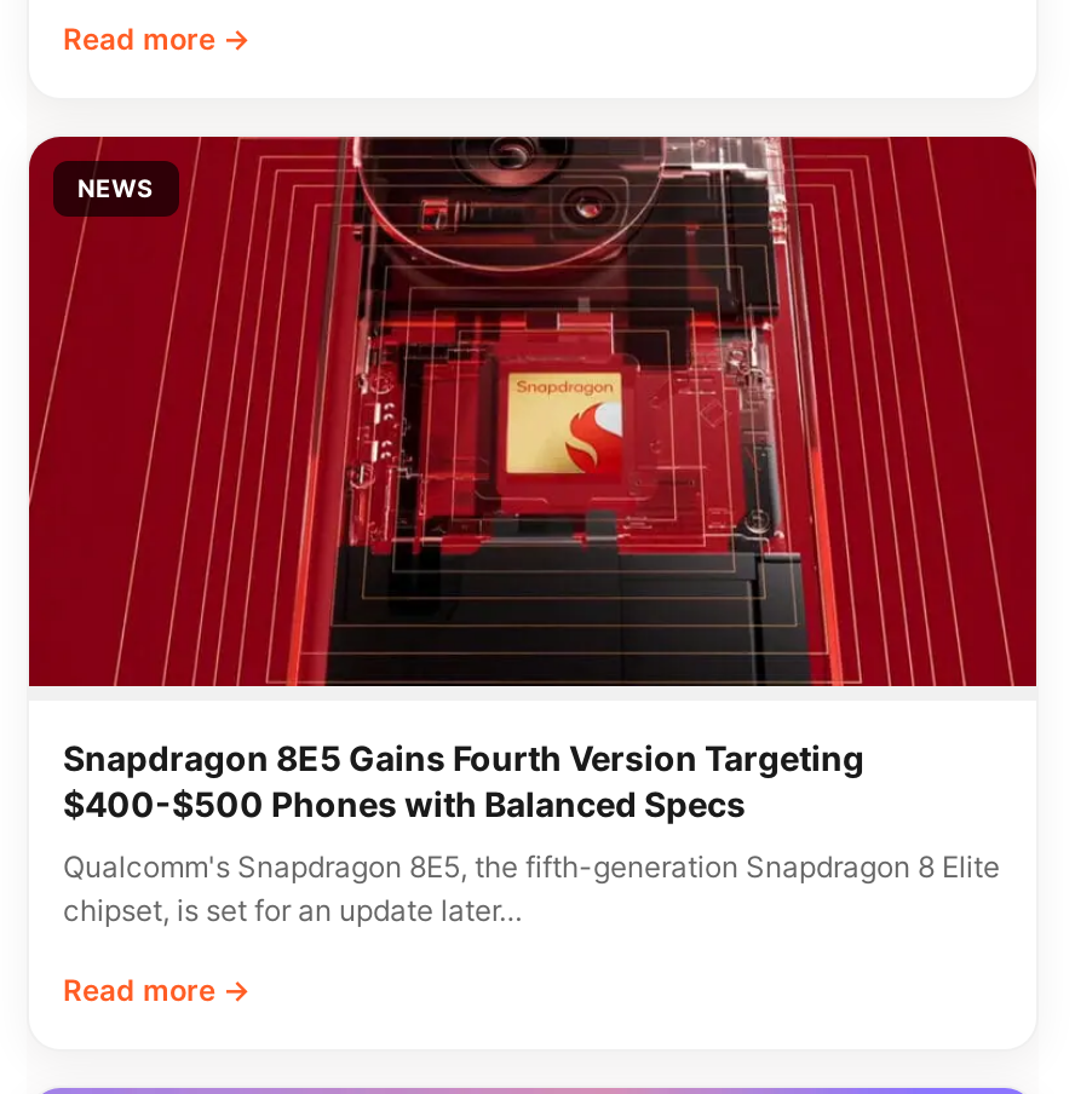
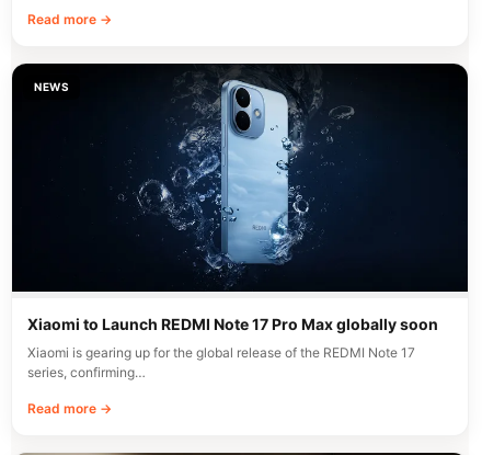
[27,134,1039,824] [image] | Snapdragon 8E5 Gains Fourth Version Targeting | $400-$500 Phones with Balanced Specs -> [11,62,469,333] [image] | Xiaomi to Launch REDMI Note 17 Pro Max globally soon
[63,848,1000,928] Qualcomm's Snapdragon 8E5, the fifth-generation Snapdragon 8 Elite | chipset, is set for an update later… -> [27,344,415,380] Xiaomi is gearing up for the global release of the REDMI Note 17 | series, confirming…

